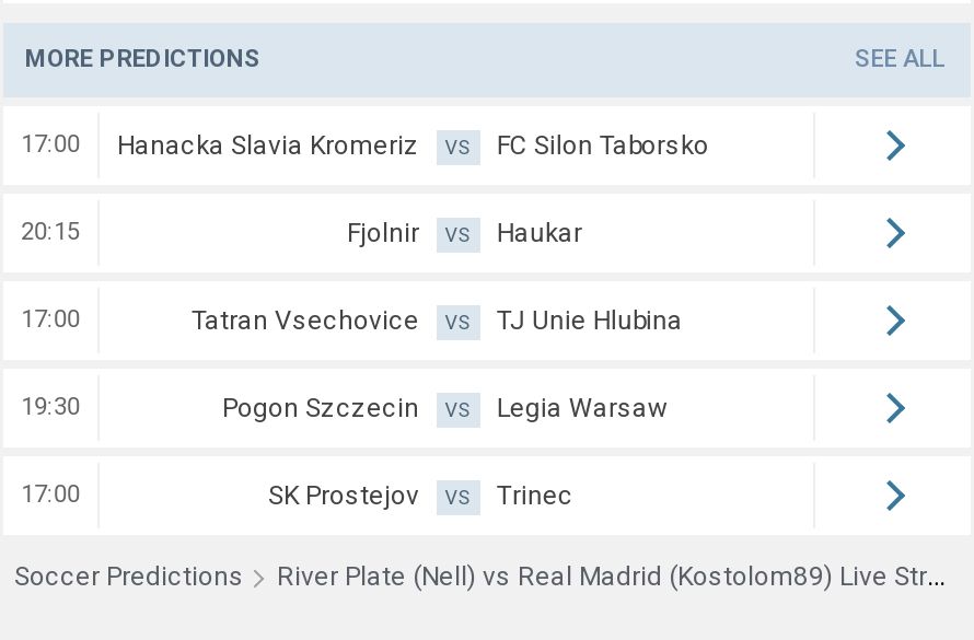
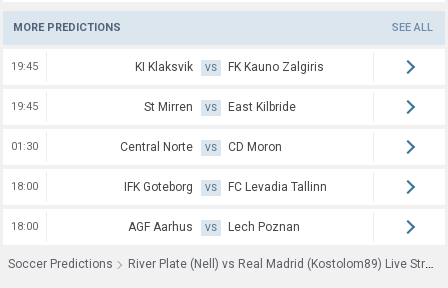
[21,131,419,162] 17:00 | Hanacka Slavia Kromeriz -> [11,60,193,74] 19:45 | KI Klaksvik
[497,131,709,162] FC Silon Taborsko -> [228,60,324,74] FK Kauno Zalgiris
[21,219,419,249] 20:15 | Fjolnir -> [11,100,193,114] 19:45 | St Mirren
[497,219,582,249] Haukar -> [228,100,296,114] East Kilbride
[21,306,419,337] 17:00 | Tatran Vsechovice -> [11,140,193,154] 01:30 | Central Norte
[497,306,683,337] TJ Unie Hlubina -> [228,140,282,154] CD Moron
[21,394,419,424] 19:30 | Pogon Szczecin -> [11,180,193,194] 18:00 | IFK Goteborg
[497,394,667,424] Legia Warsaw -> [228,180,327,194] FC Levadia Tallinn
[21,481,419,512] 17:00 | SK Prostejov -> [11,220,193,234] 18:00 | AGF Aarhus
[497,481,573,512] Trinec -> [228,220,300,234] Lech Poznan

